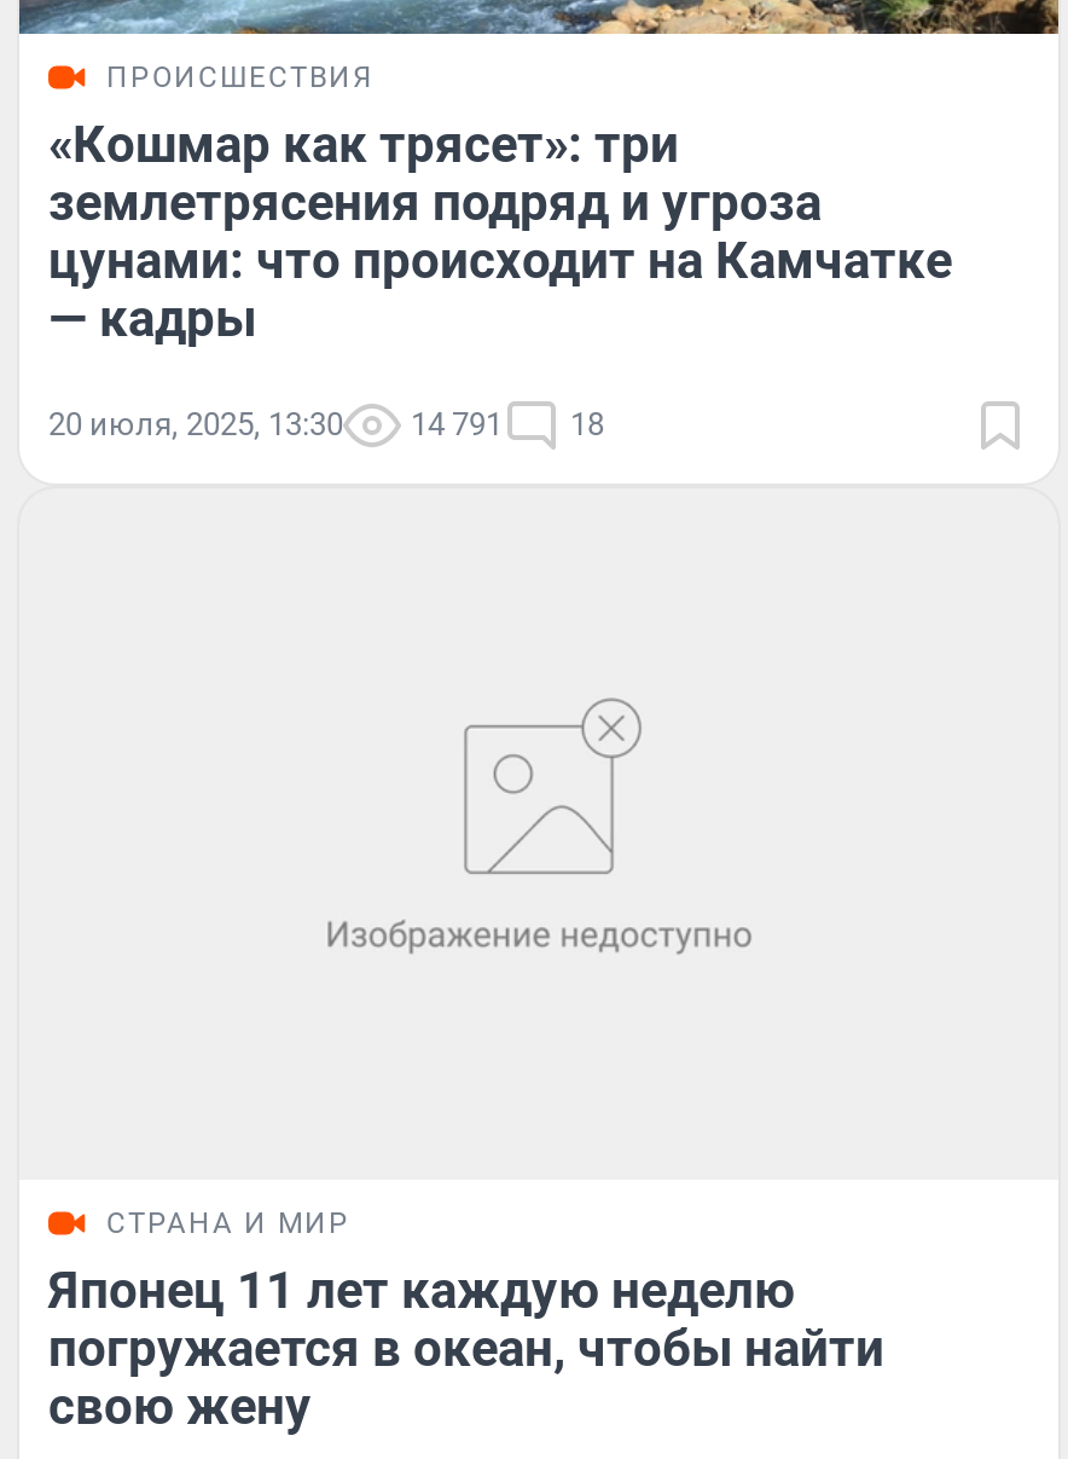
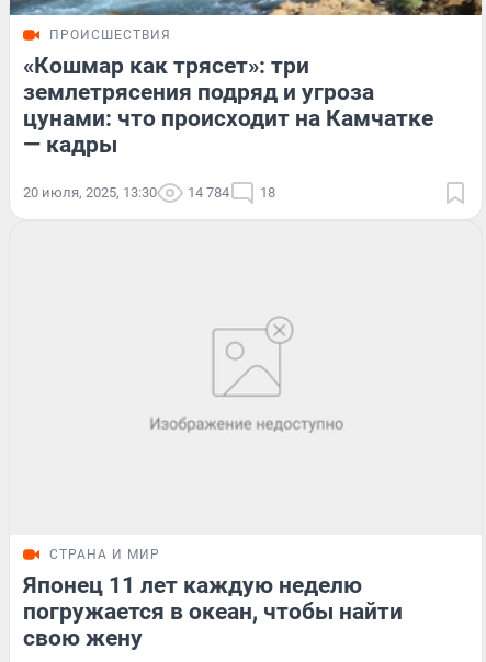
[48,405,604,441] 20 июля, 2025, 13:30 14 791 18 -> [23,184,275,200] 20 июля, 2025, 13:30 14 784 18

